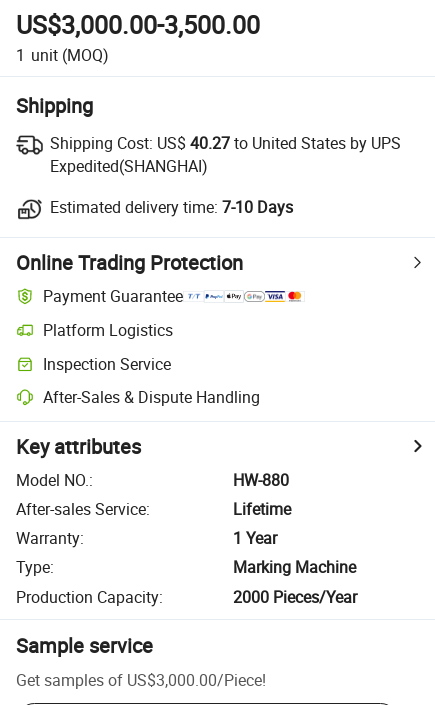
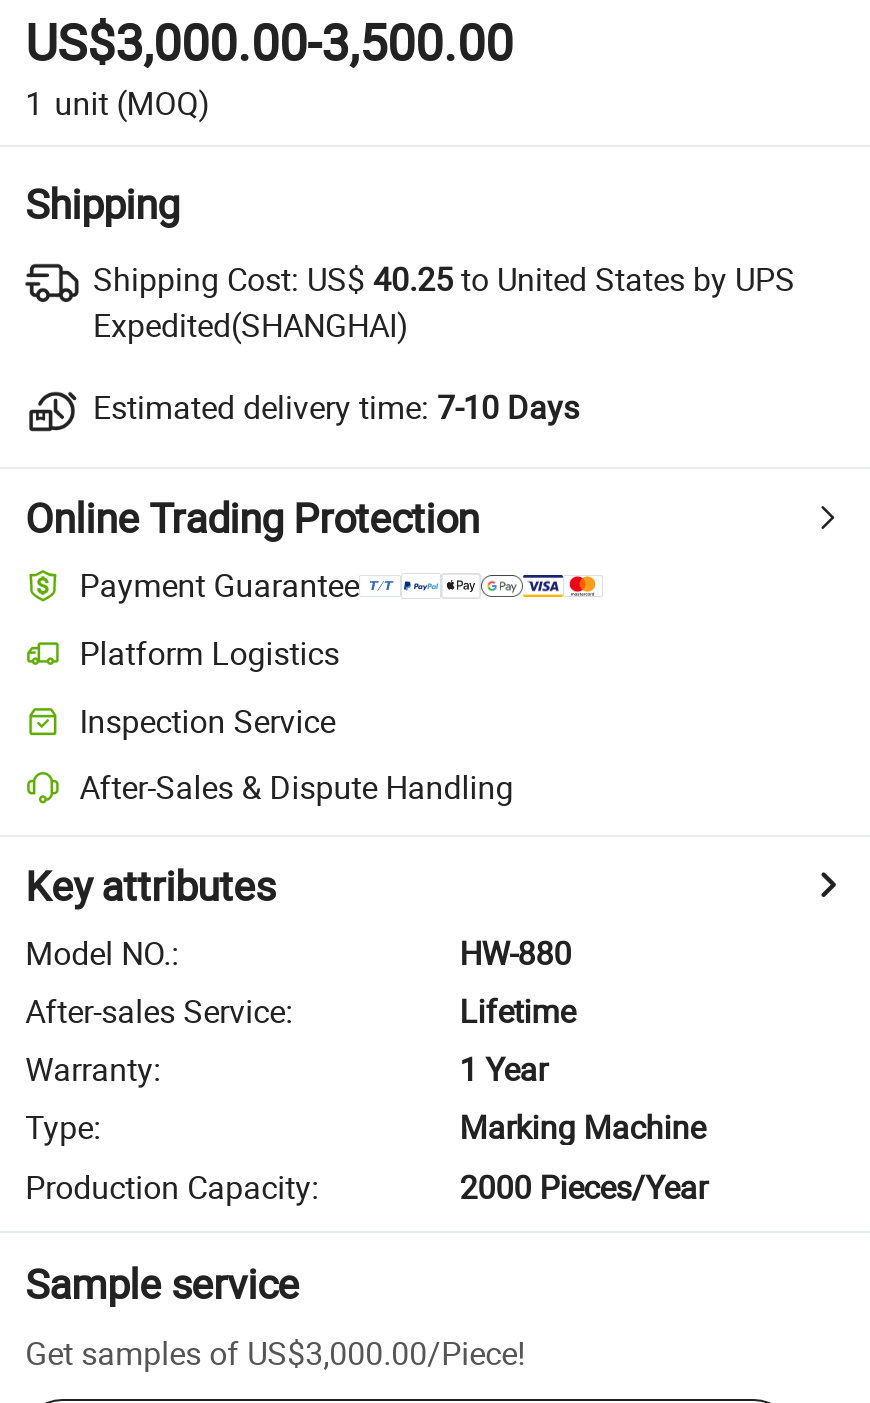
[50,132,401,154] Shipping Cost: US$40.27 to United States by UPS -> [93,257,795,301] Shipping Cost: US$40.25 to United States by UPS

